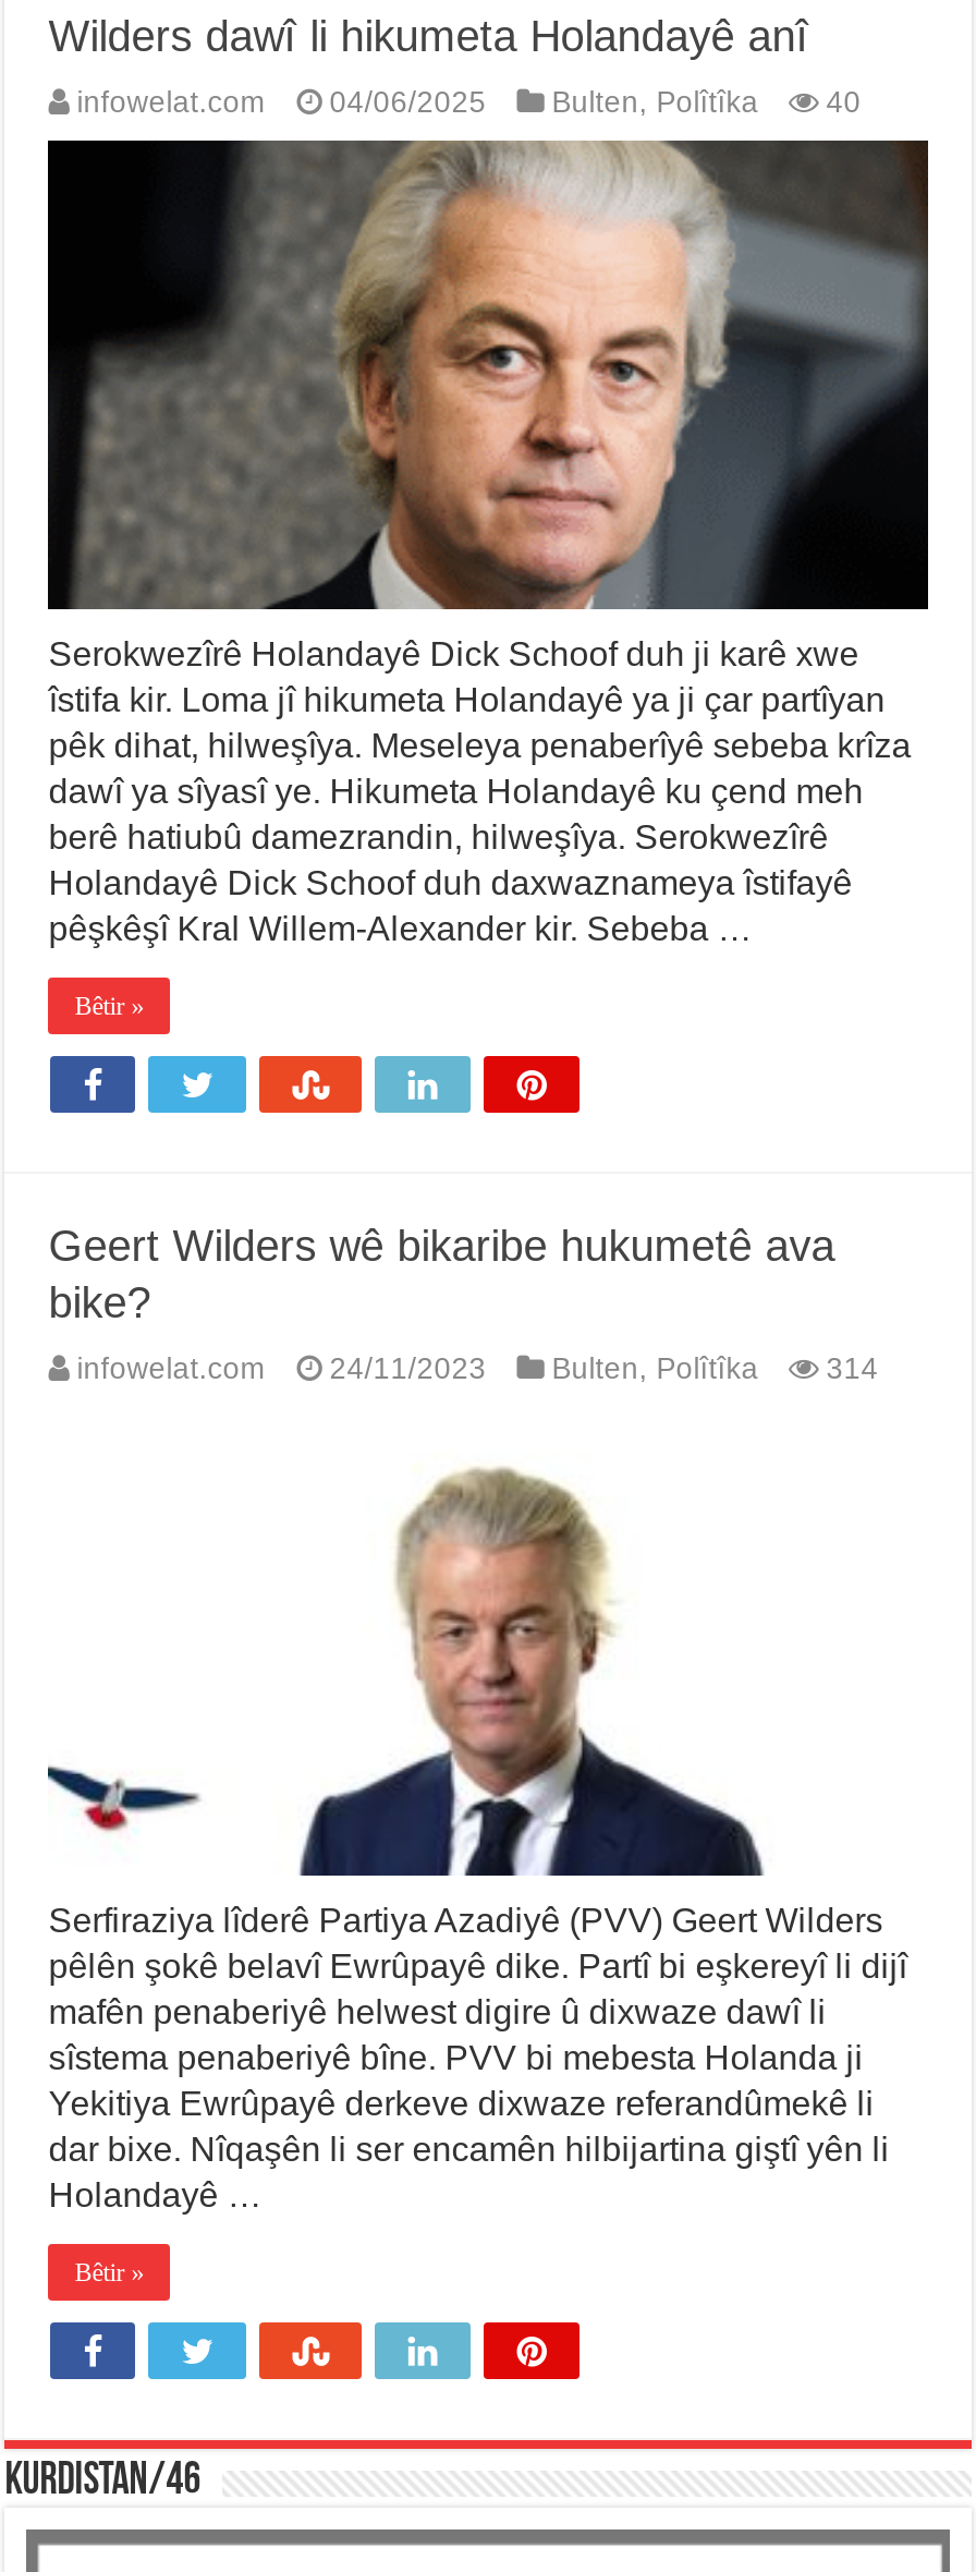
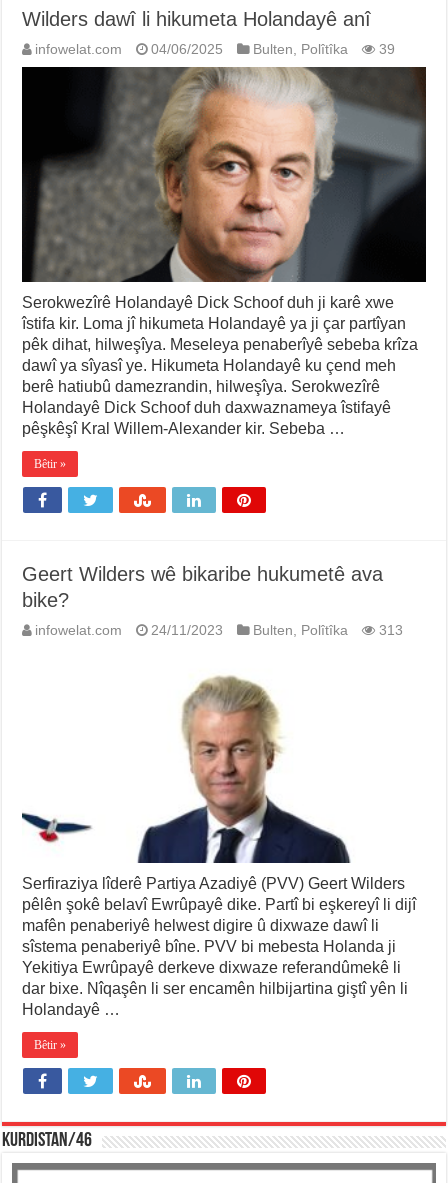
[826,87,861,120] 40 -> [379,42,395,57] 39
[826,1353,878,1386] 314 -> [379,623,403,638] 313

